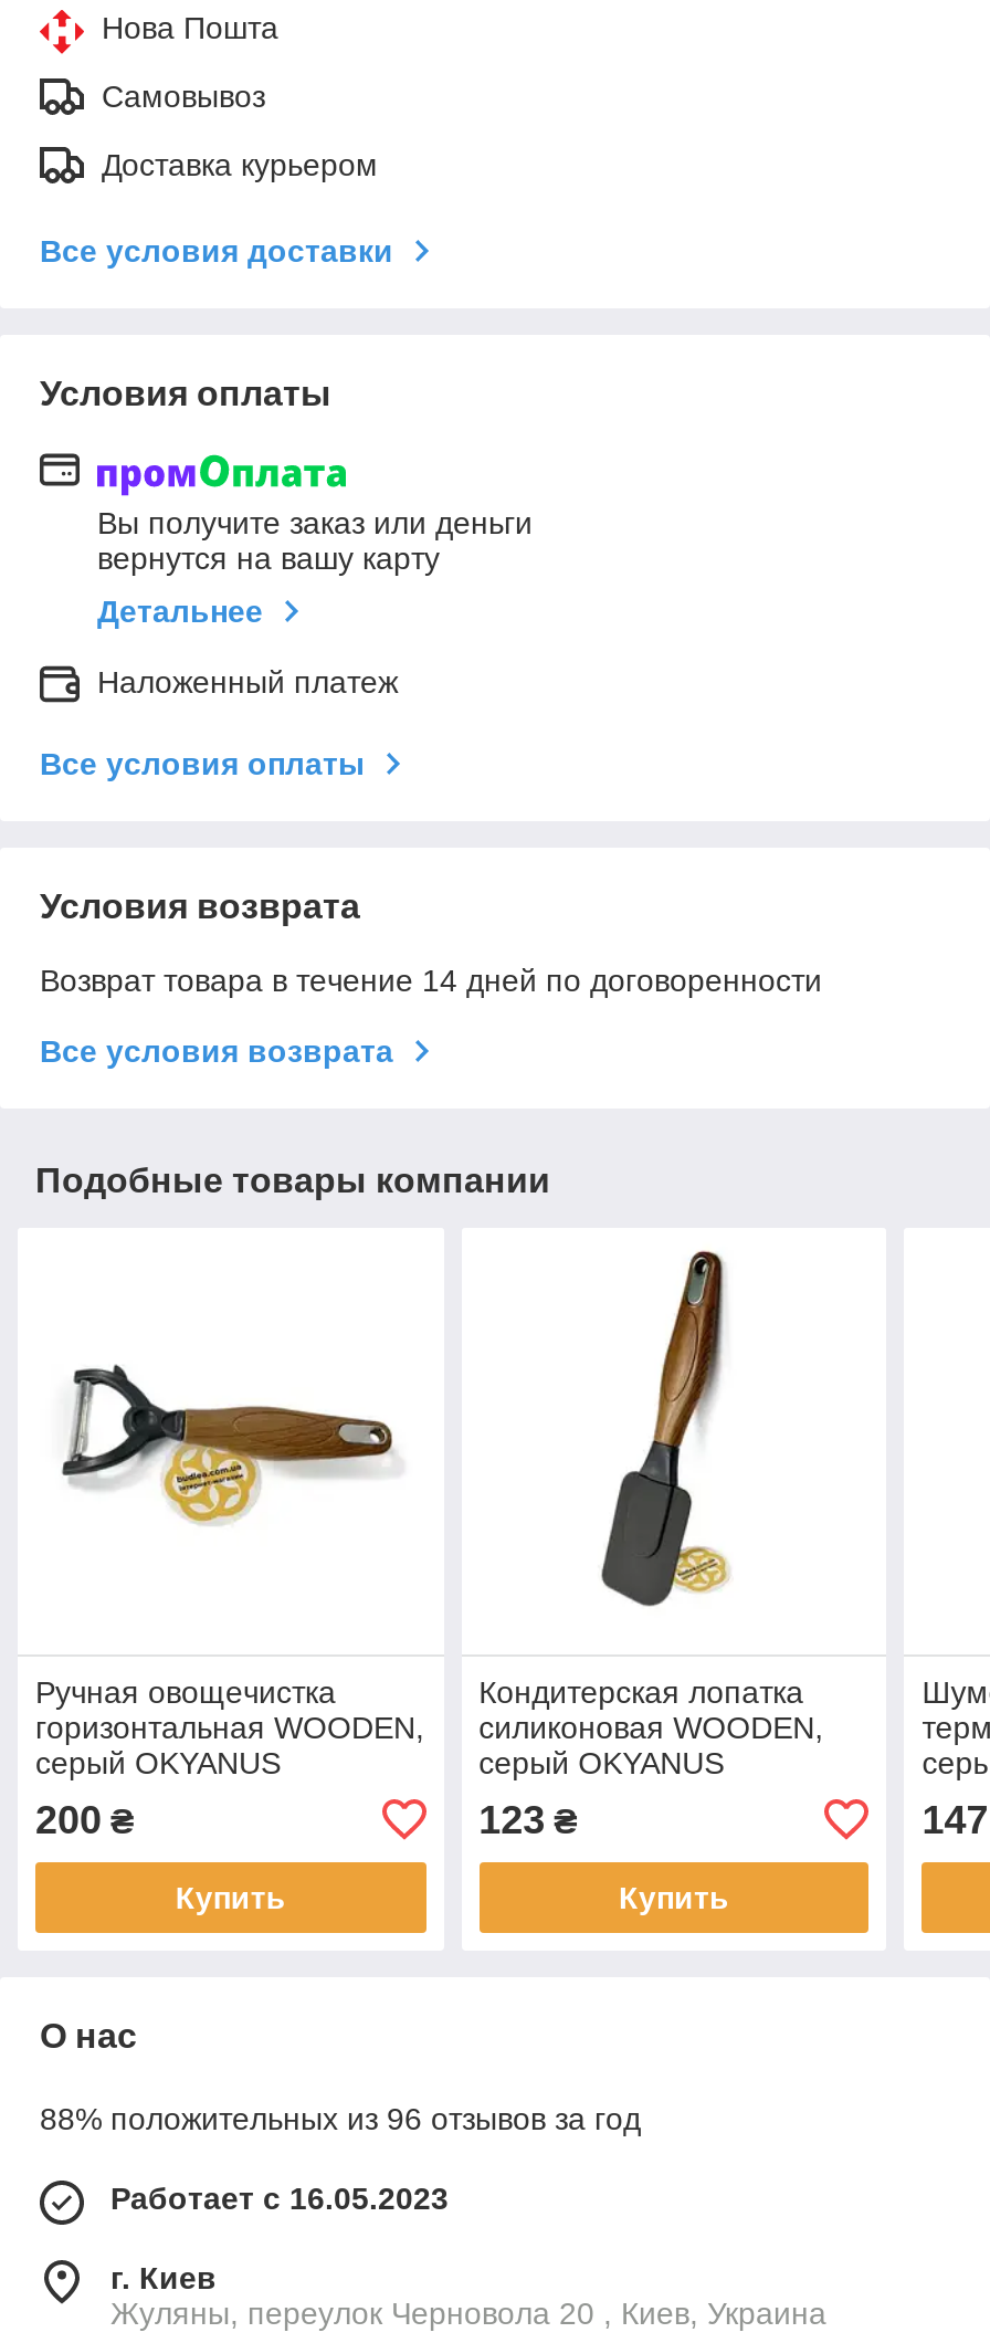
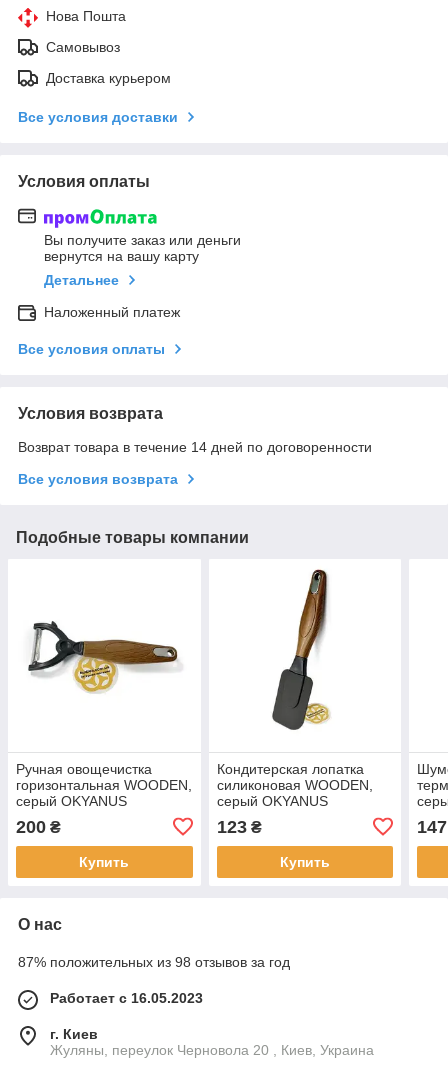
[40,2100,641,2135] 88% положительных из 96 отзывов за год -> [18,953,290,969] 87% положительных из 98 отзывов за год

